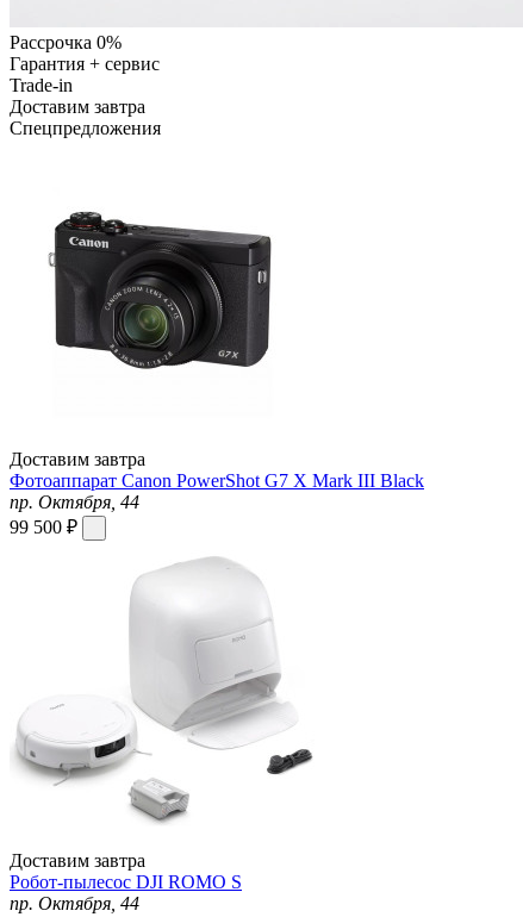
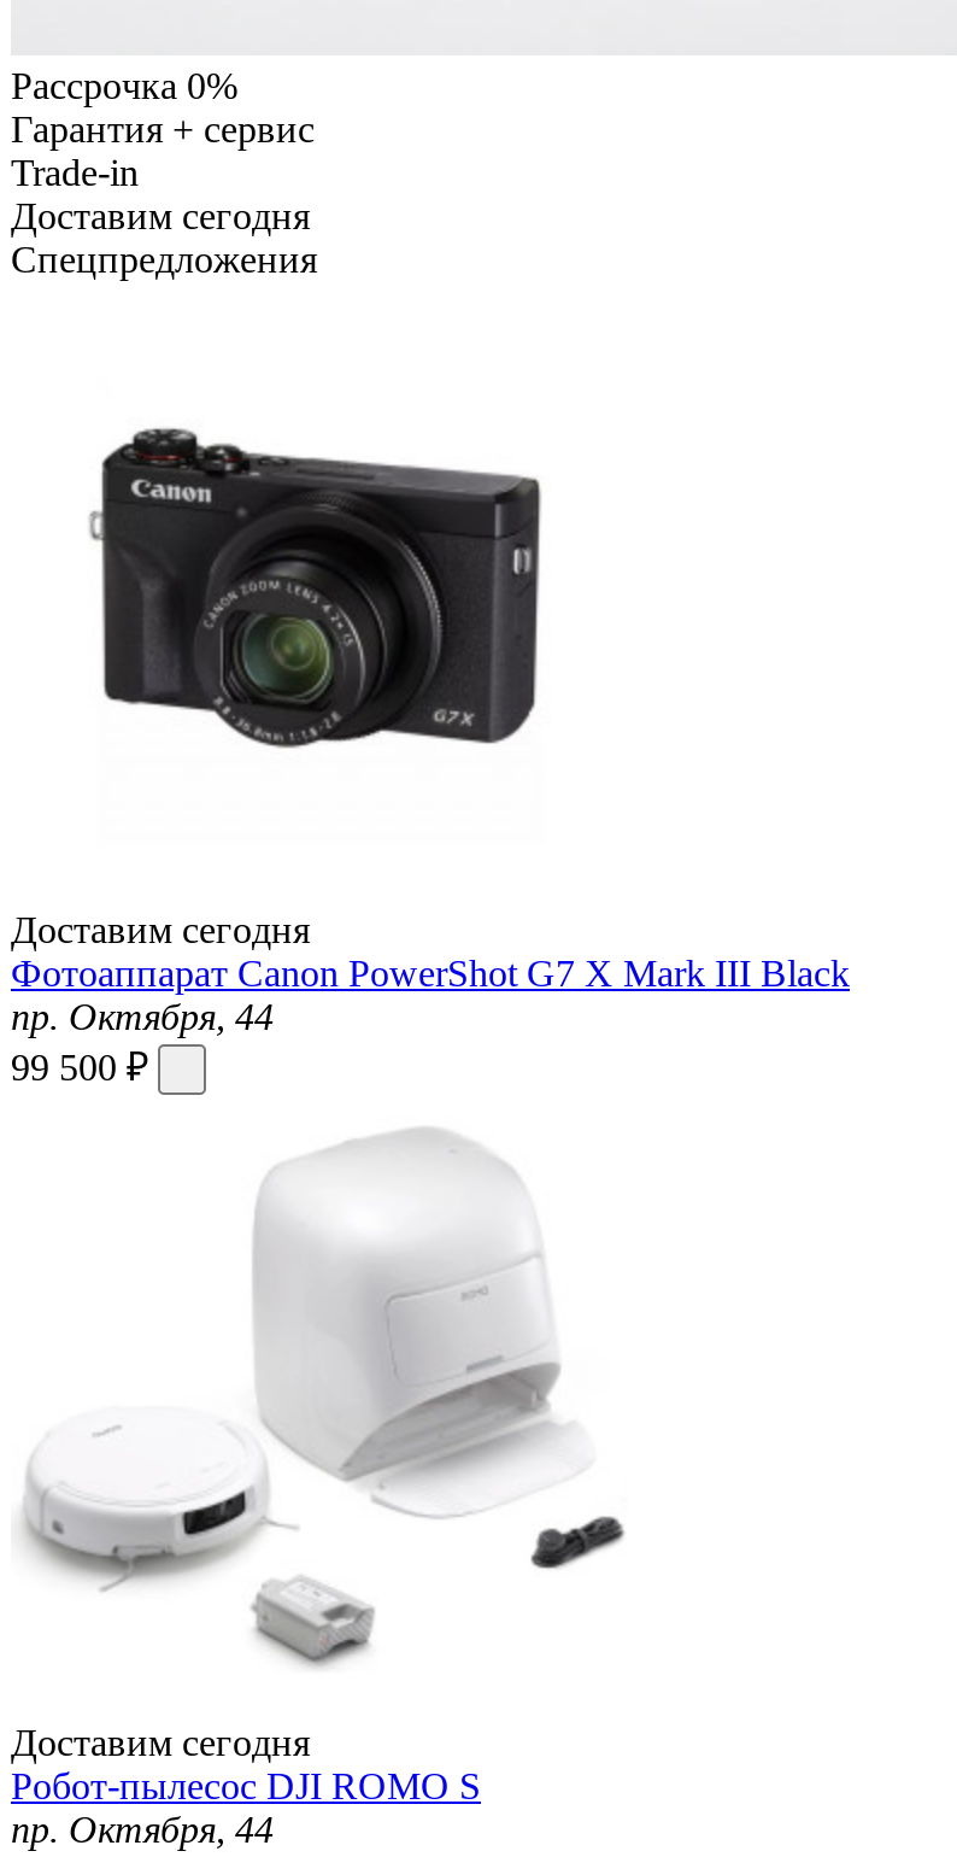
[10,96,145,117] Доставим завтра -> [11,195,310,236] Доставим сегодня
[10,449,145,469] Доставим завтра -> [11,909,310,950] Доставим сегодня
[10,850,145,871] Доставим завтра -> [11,1722,310,1763] Доставим сегодня

